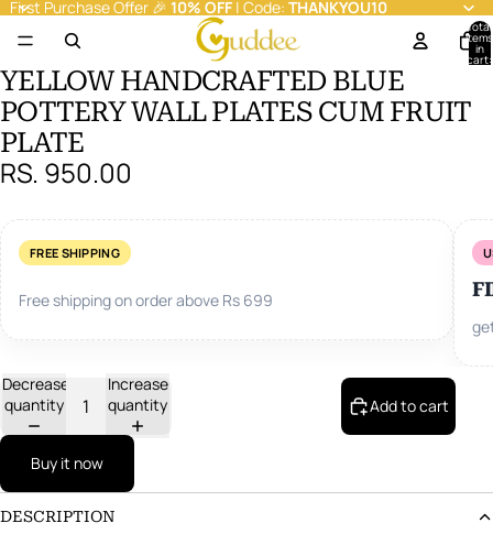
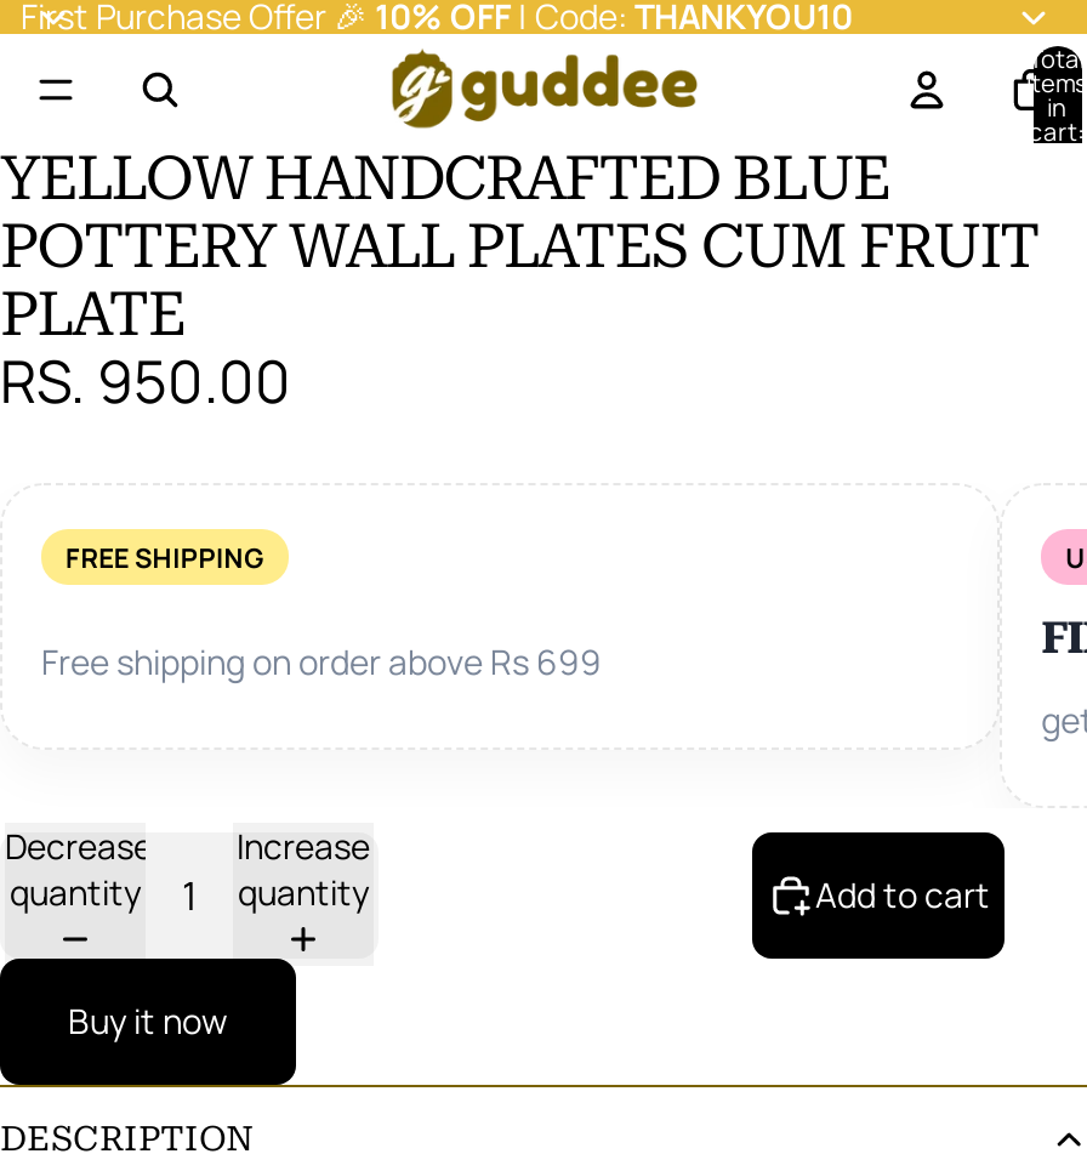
[178,21,316,62] [image] -> [391,46,699,136] [image]

